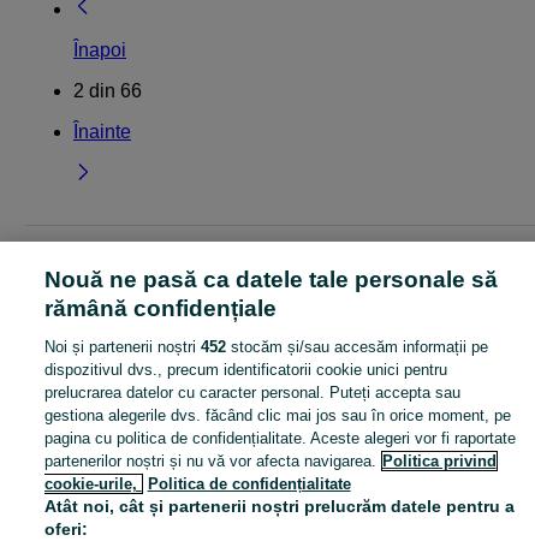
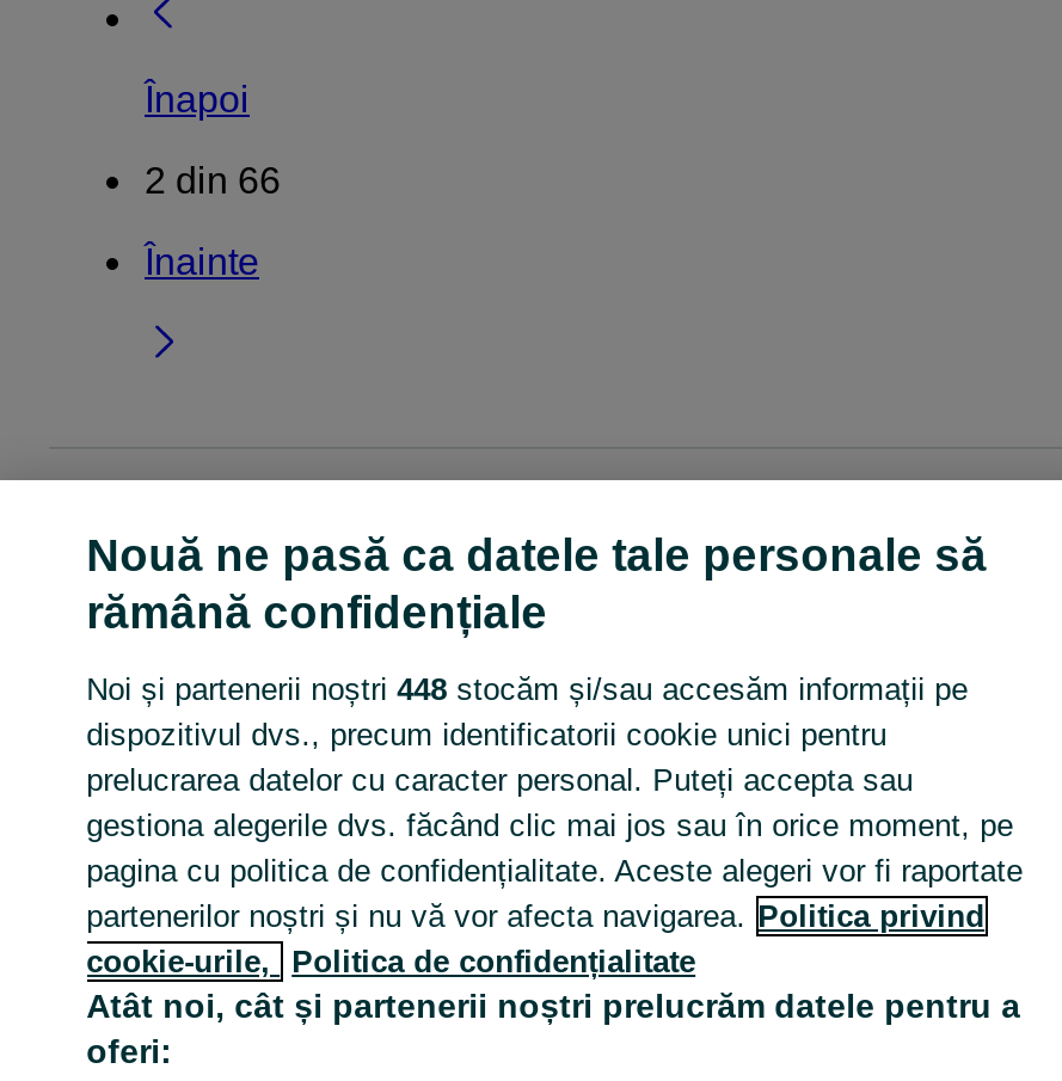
[44,338,488,356] Noi și partenerii noștri 452 stocăm și/sau accesăm informații pe -> [86,671,968,707] Noi și partenerii noștri 448 stocăm și/sau accesăm informații pe

